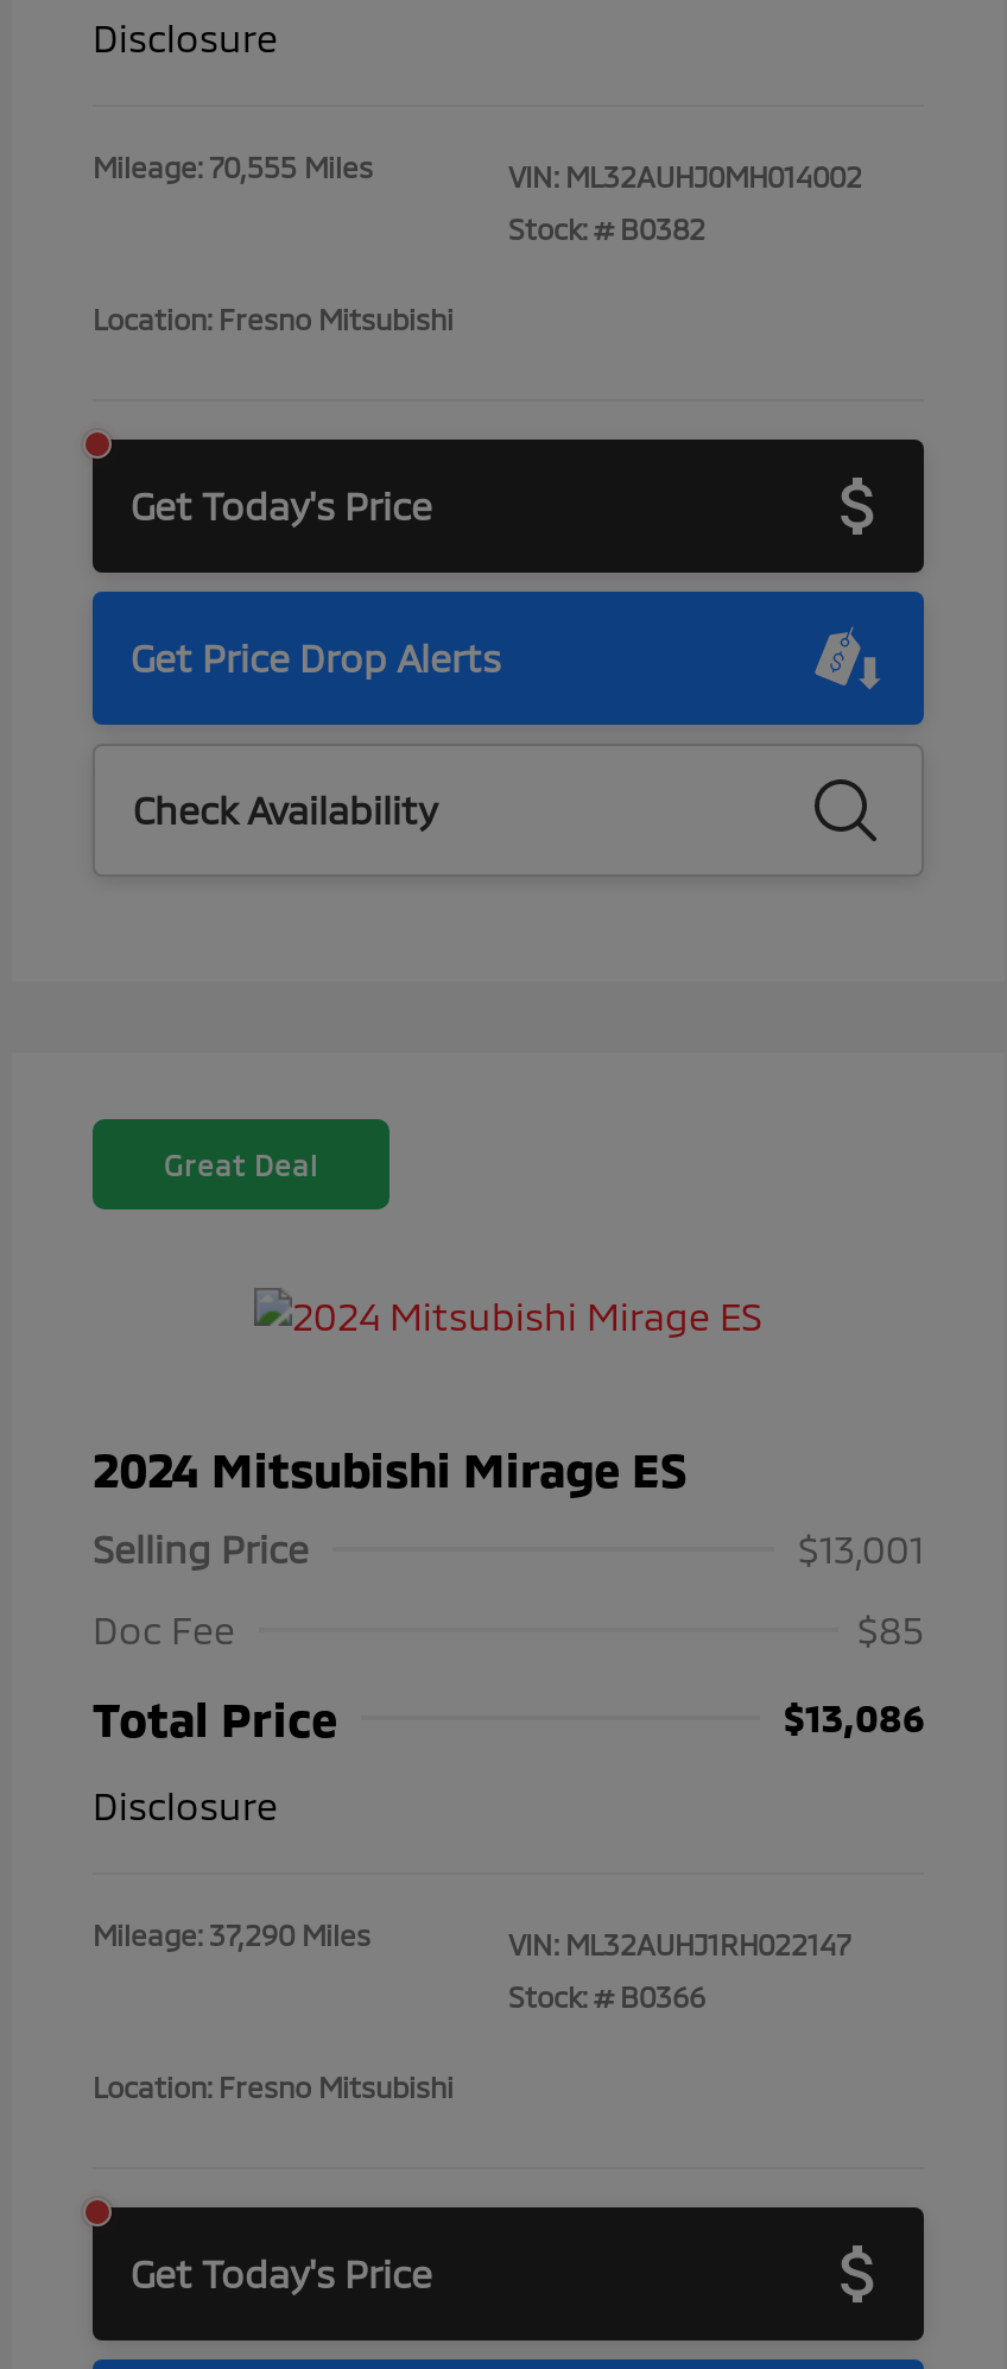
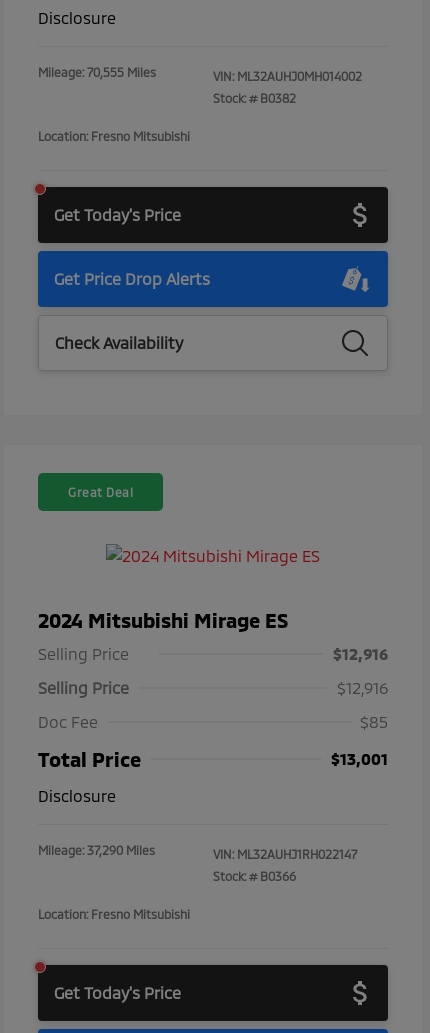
[798,1527,924,1572] $13,001 -> [38,644,388,697] $12,916 | Selling Price | $12,916
[784,1695,924,1741] $13,086 -> [331,749,388,768] $13,001

